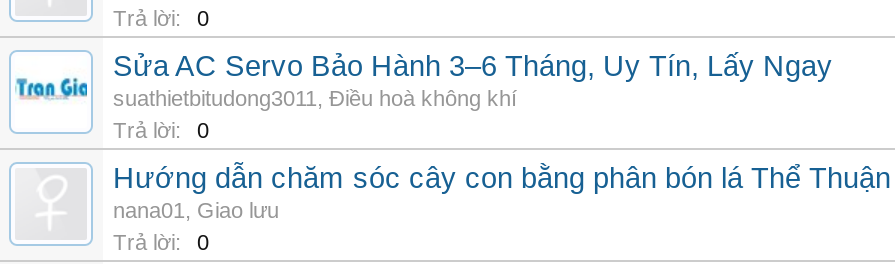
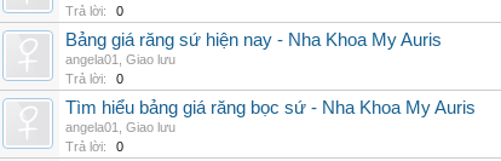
[15,56,85,128] [image] -> none
[113,50,833,110] Sửa AC Servo Bảo Hành 3–6 Tháng, Uy Tín, Lấy Ngay | suathietbitudong3011, Điều hoà không khí -> [65,30,442,67] Bảng giá răng sứ hiện nay - Nha Khoa My Auris | angela01, Giao lưu
[113,162,891,222] Hướng dẫn chăm sóc cây con bằng phân bón lá Thể Thuận | nana01, Giao lưu -> [65,98,476,134] Tìm hiểu bảng giá răng bọc sứ - Nha Khoa My Auris | angela01, Giao lưu

